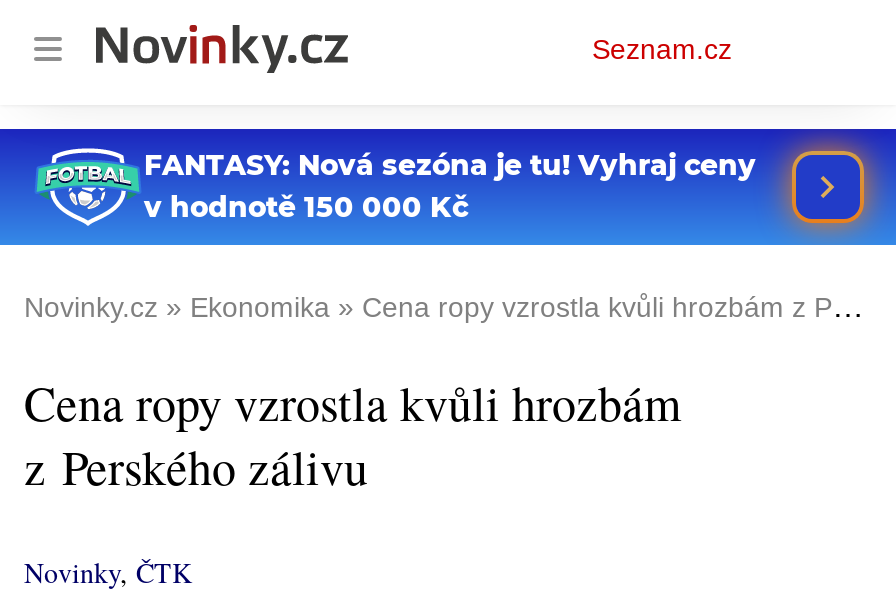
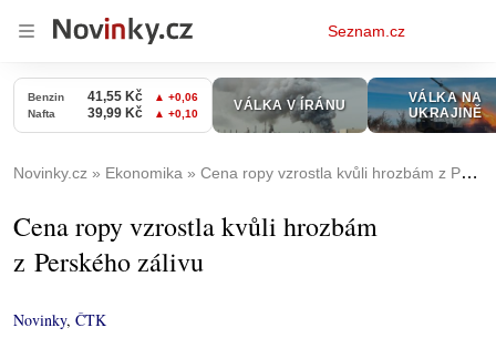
[6,127,890,247] [image] -> [3,75,493,139] [image]

